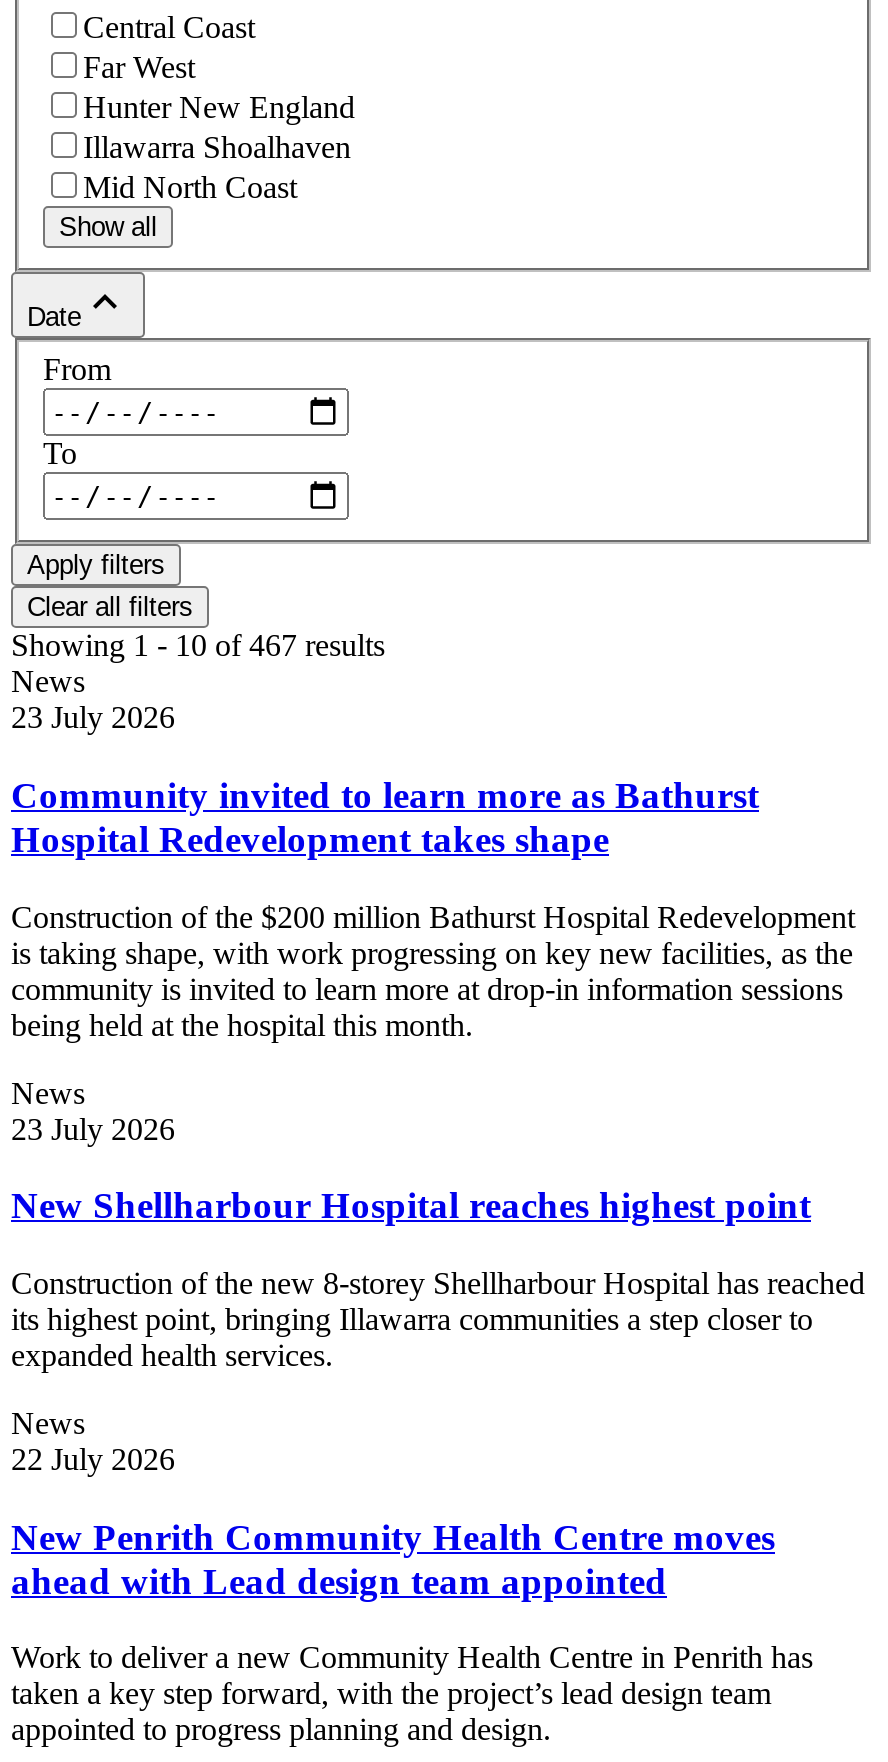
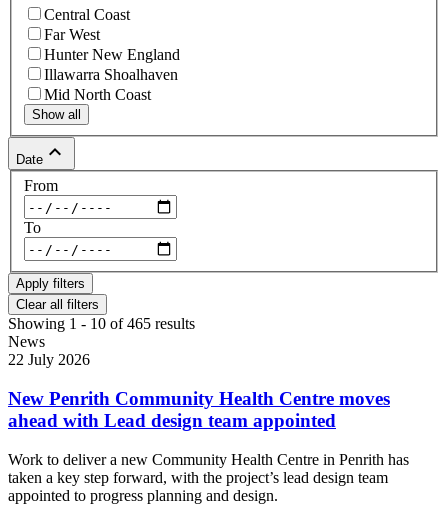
[11,628,865,1372] Showing 1 - 10 of 467 results | News | 23 July 2026 | Community invited to learn more as Bathurst | Hospital Redevelopment takes shape | Construction of the $200 million Bathurst Hospital Redevelopment | is taking shape, with work progressing on key new facilities, as the | community is invited to learn more at drop-in information sessions | being held at the hospital this month. | News | 23 July 2026 | New Shellharbour Hospital reaches highest point | Construction of the new 8-storey Shellharbour Hospital has reached | its highest point, bringing Illawarra communities a step closer to | expanded health services. -> [8,315,195,332] Showing 1 - 10 of 465 results

